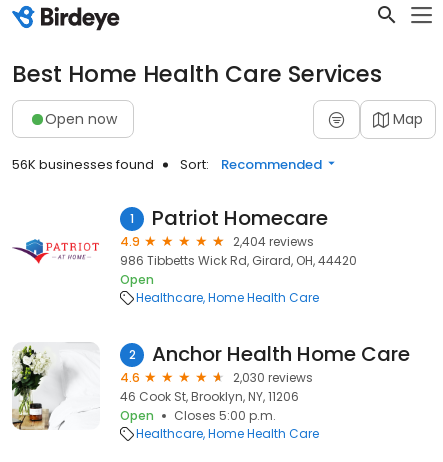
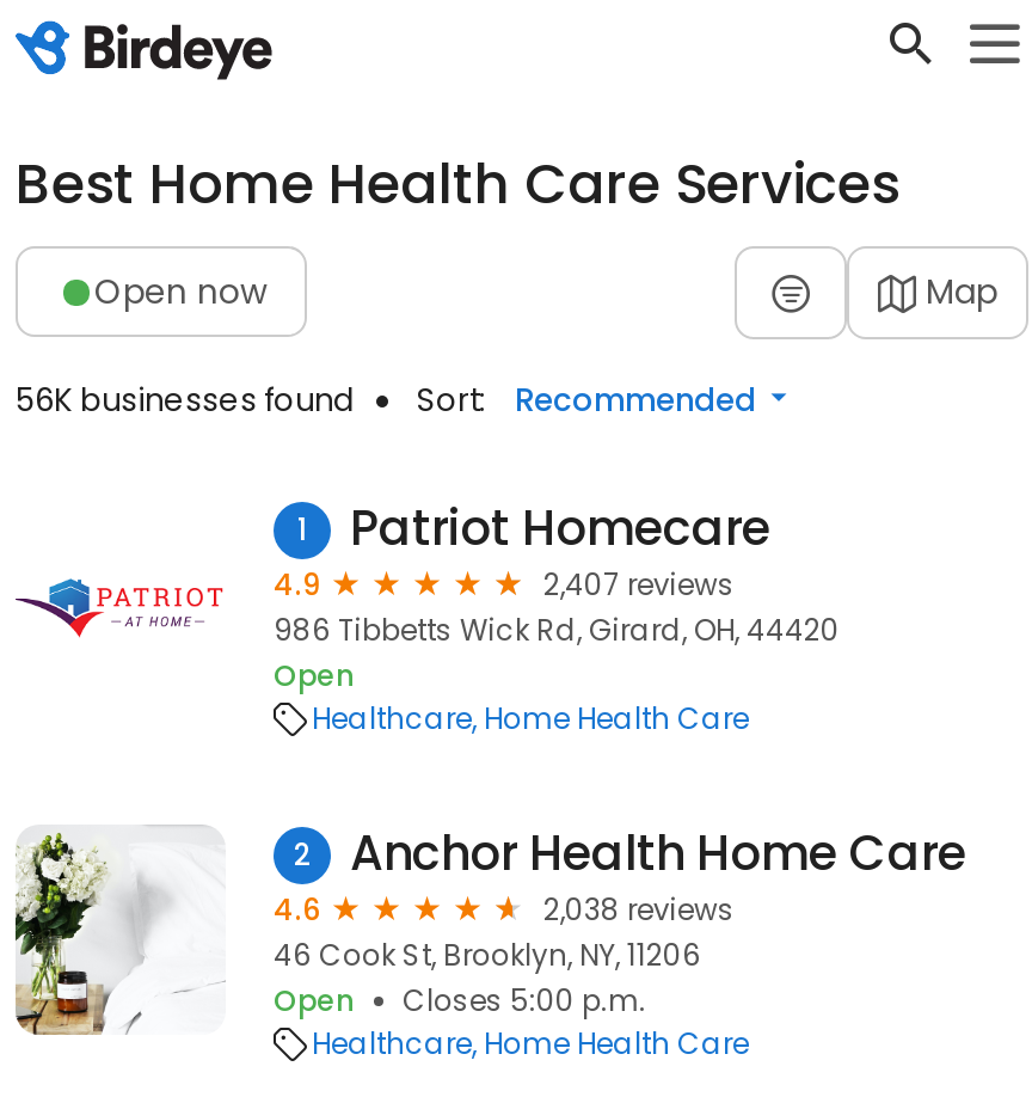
[233,233,314,250] 2,404 reviews -> [543,564,735,605] 2,407 reviews
[233,369,313,386] 2,030 reviews -> [543,889,735,930] 2,038 reviews

